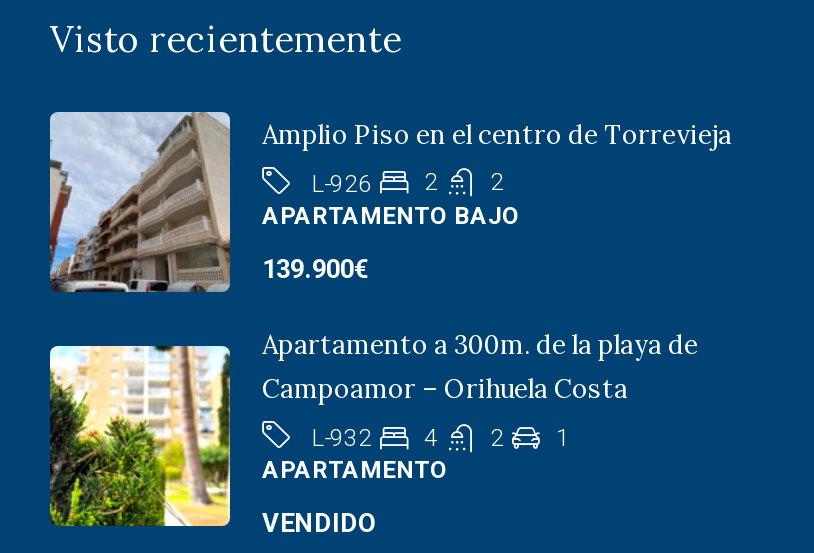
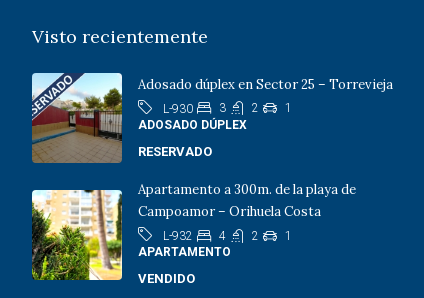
[48,110,732,292] [image] | Amplio Piso en el centro de Torrevieja -> [32,72,393,163] [image] | Adosado dúplex en Sector 25 – Torrevieja
[262,168,520,229] 2 | APARTAMENTO BAJO -> [138,101,292,131] 1 | ADOSADO DÚPLEX
[312,169,372,197] L-926 -> [163,101,226,115] L-930 | 3
[262,253,370,283] 139.900€ -> [138,143,212,158] RESERVADO

